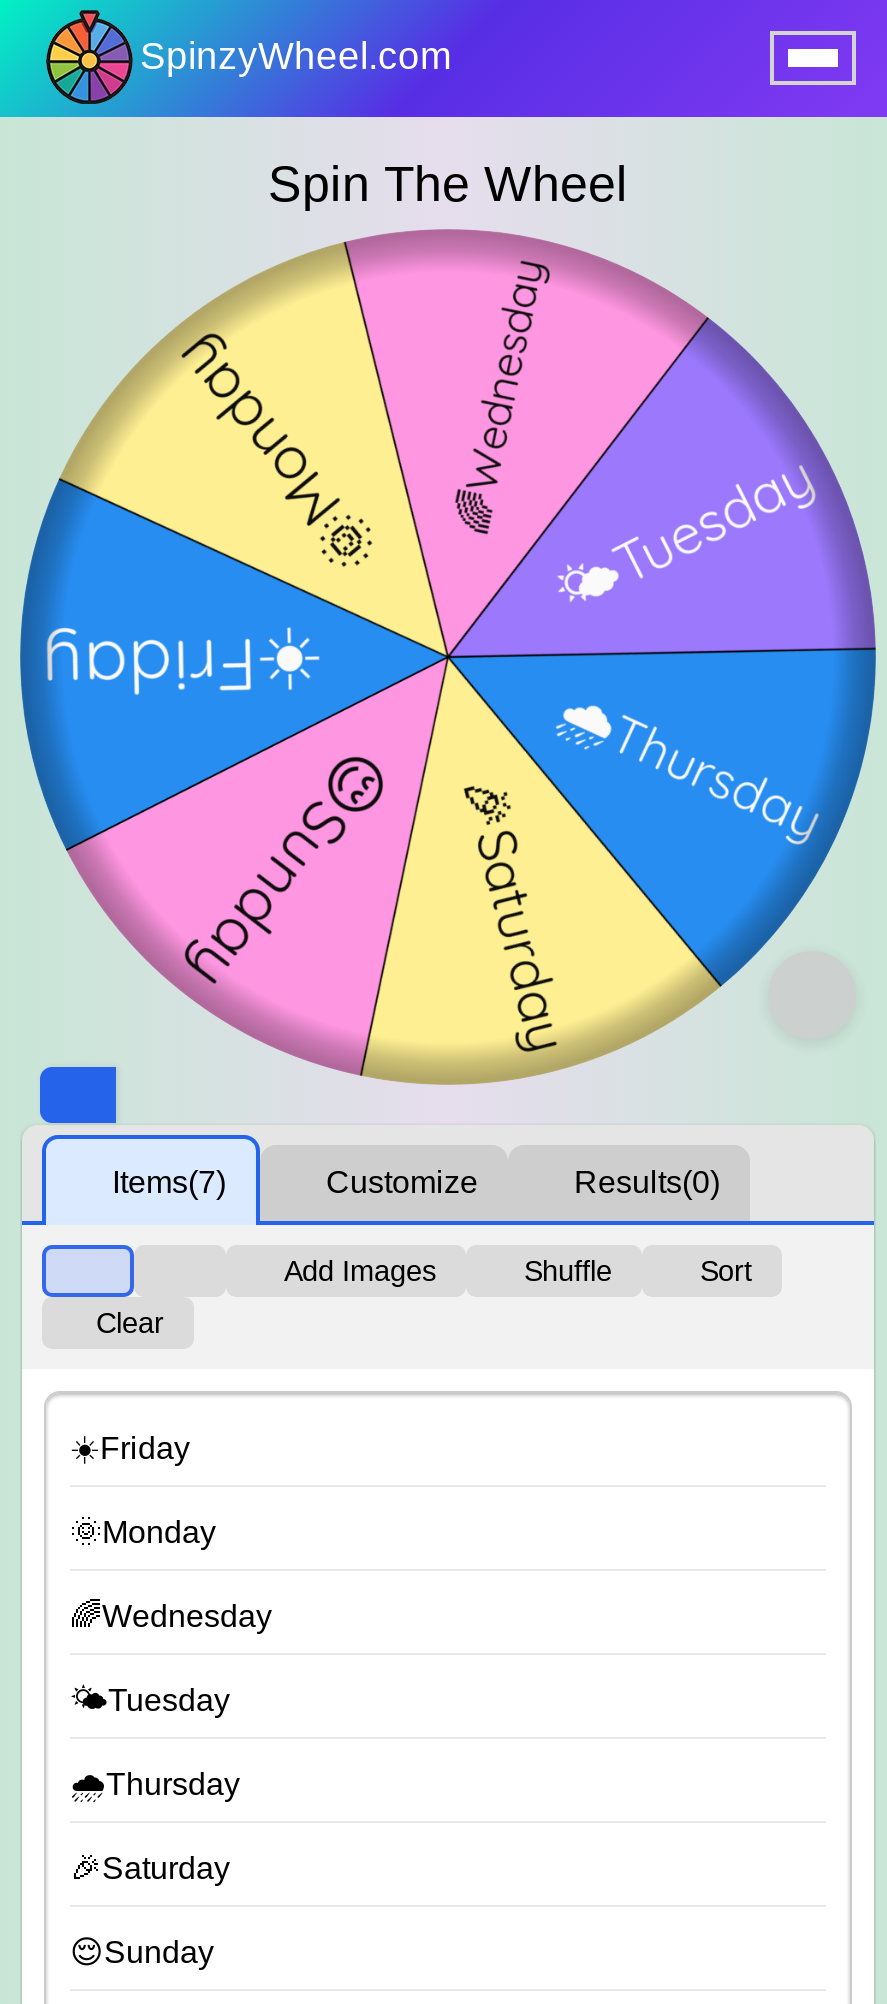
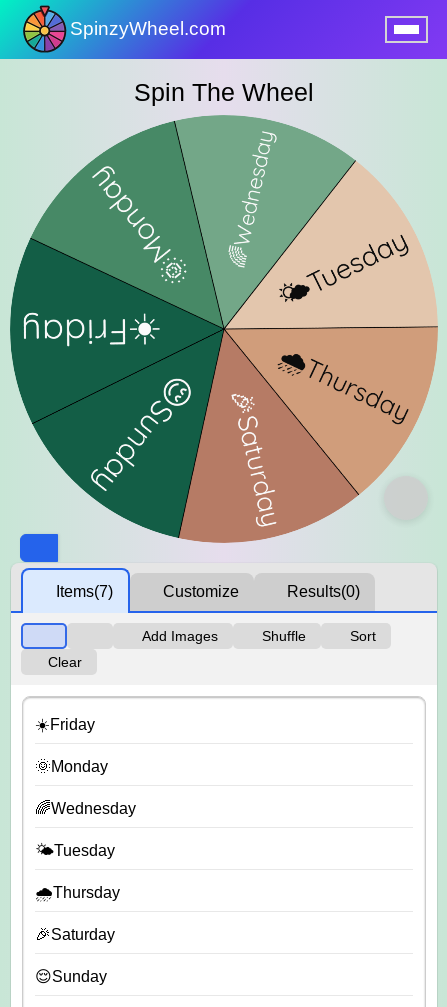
[18,229,878,1085] [image] -> [10,115,438,543] [image]

